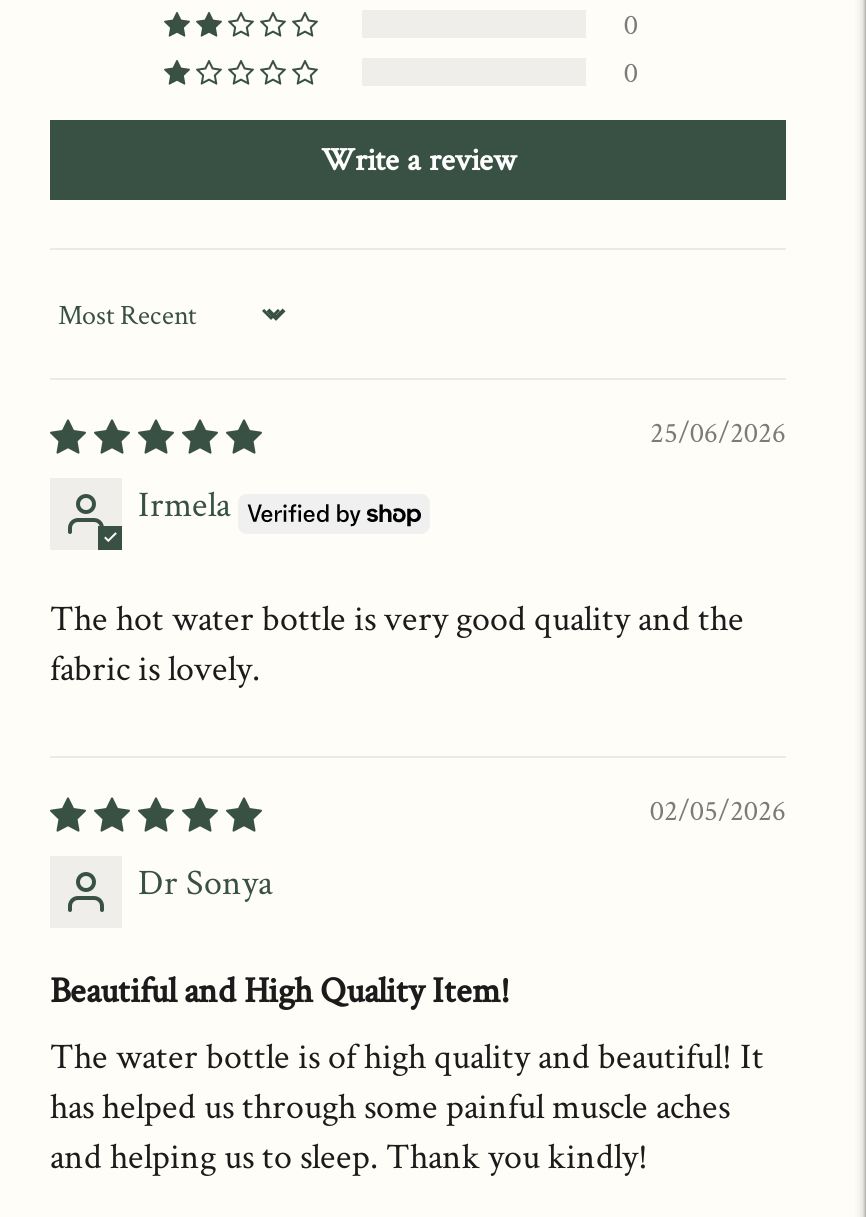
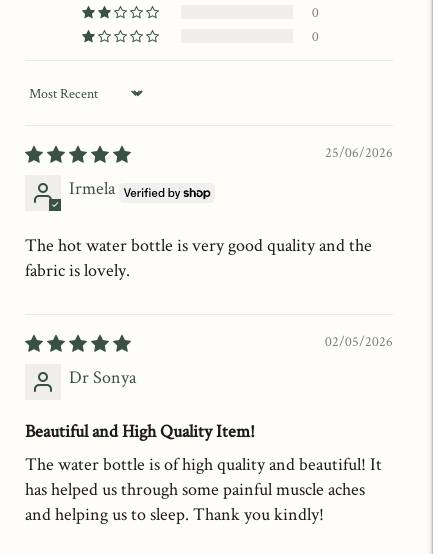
[321,139,515,181] Write a review -> none

